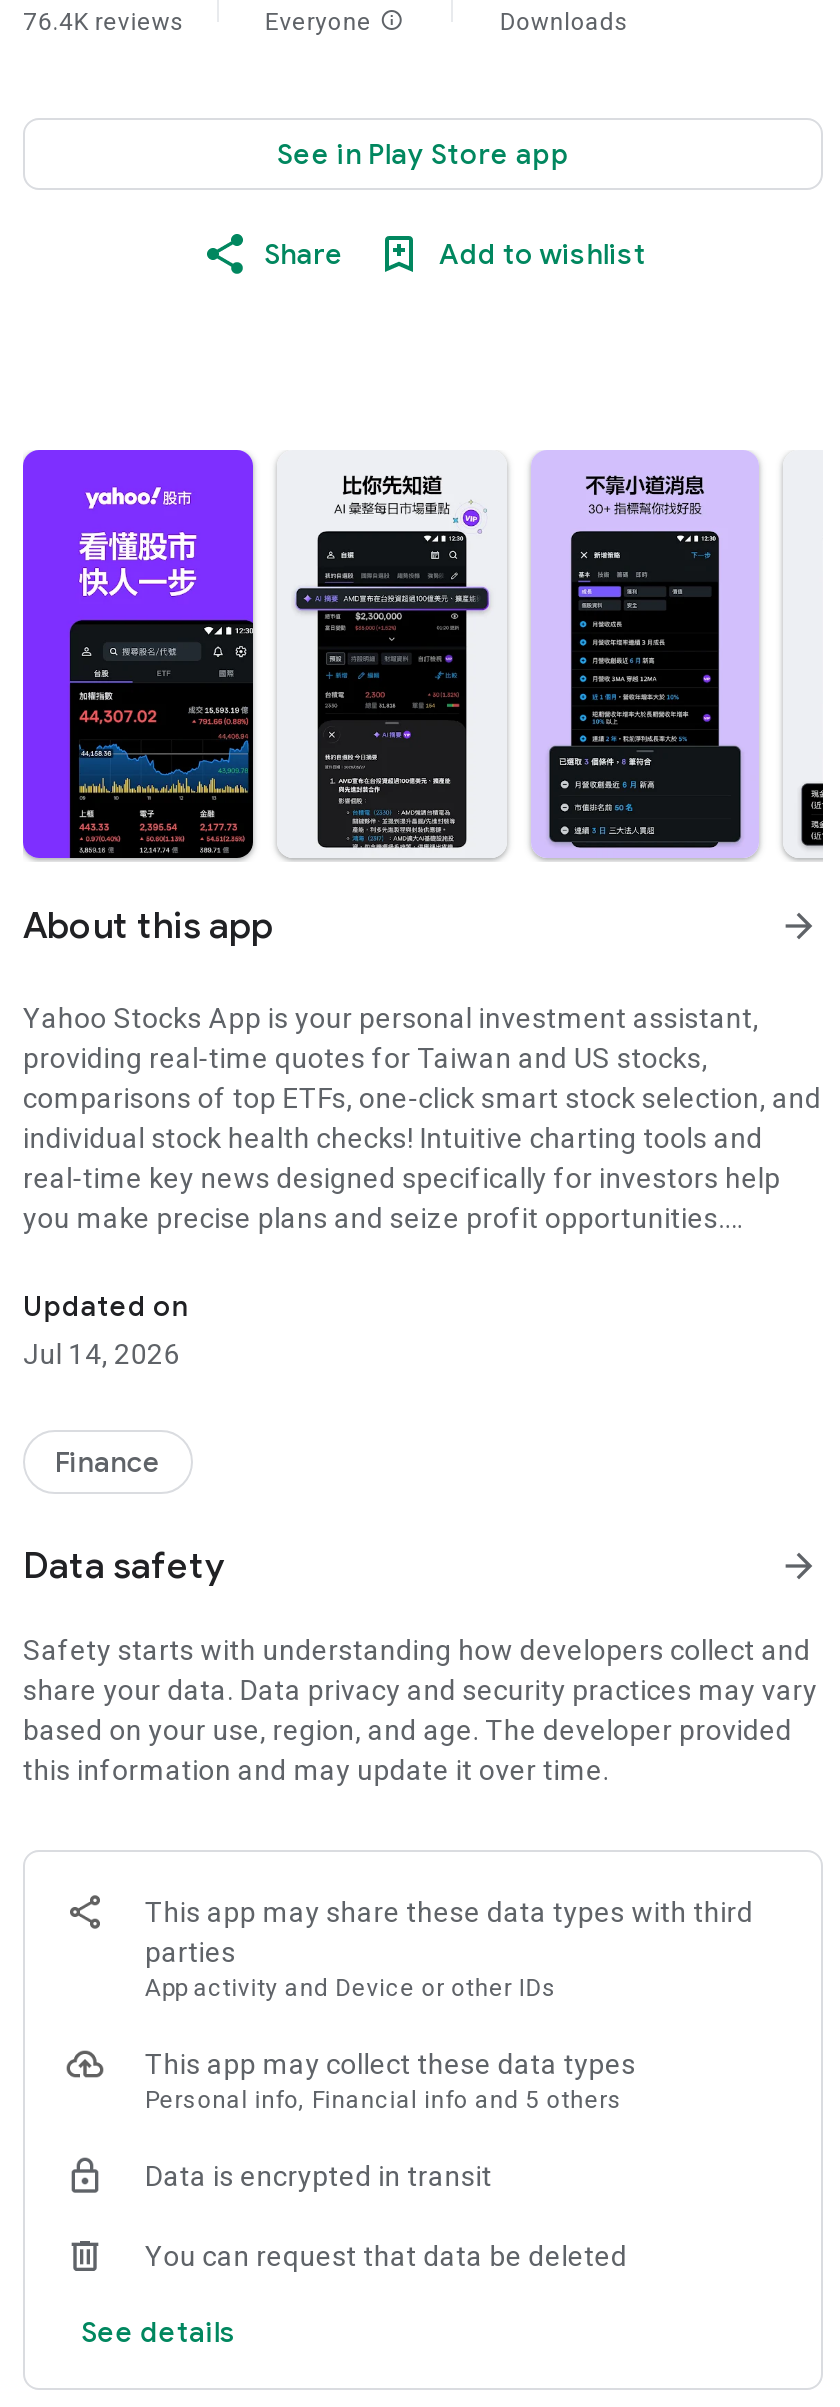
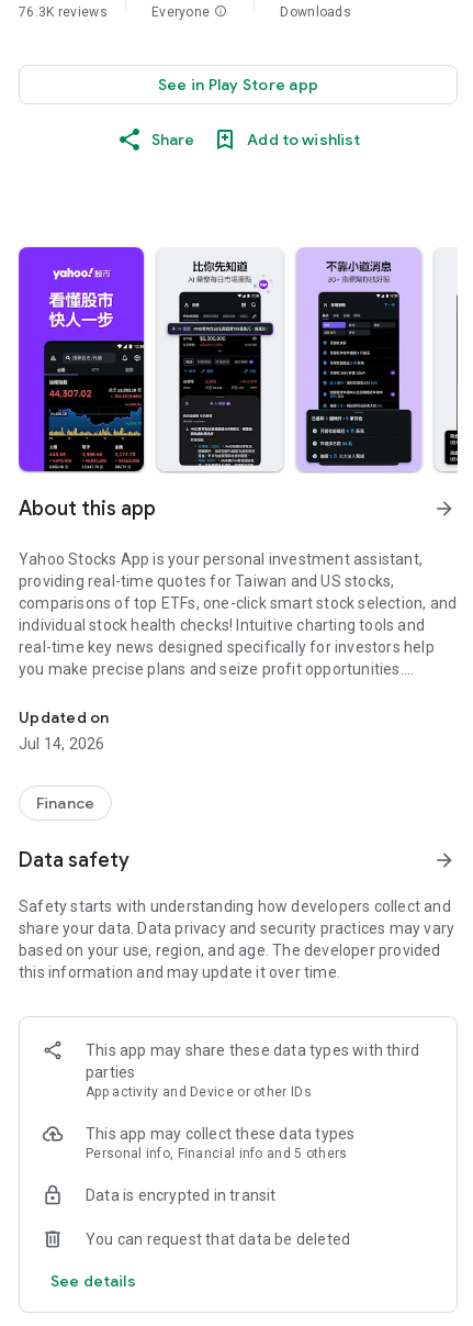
[23,8,185,36] 76.4K reviews -> [19,4,107,20] 76.3K reviews

